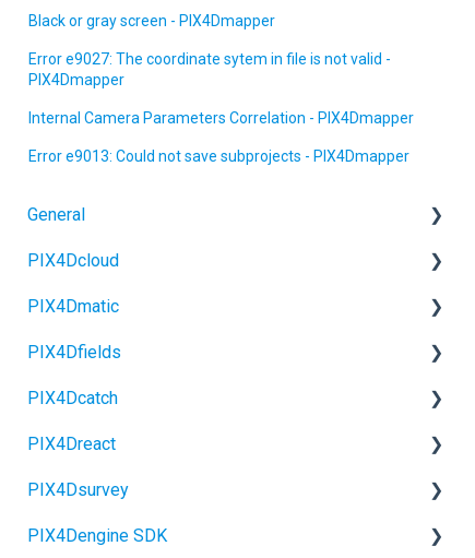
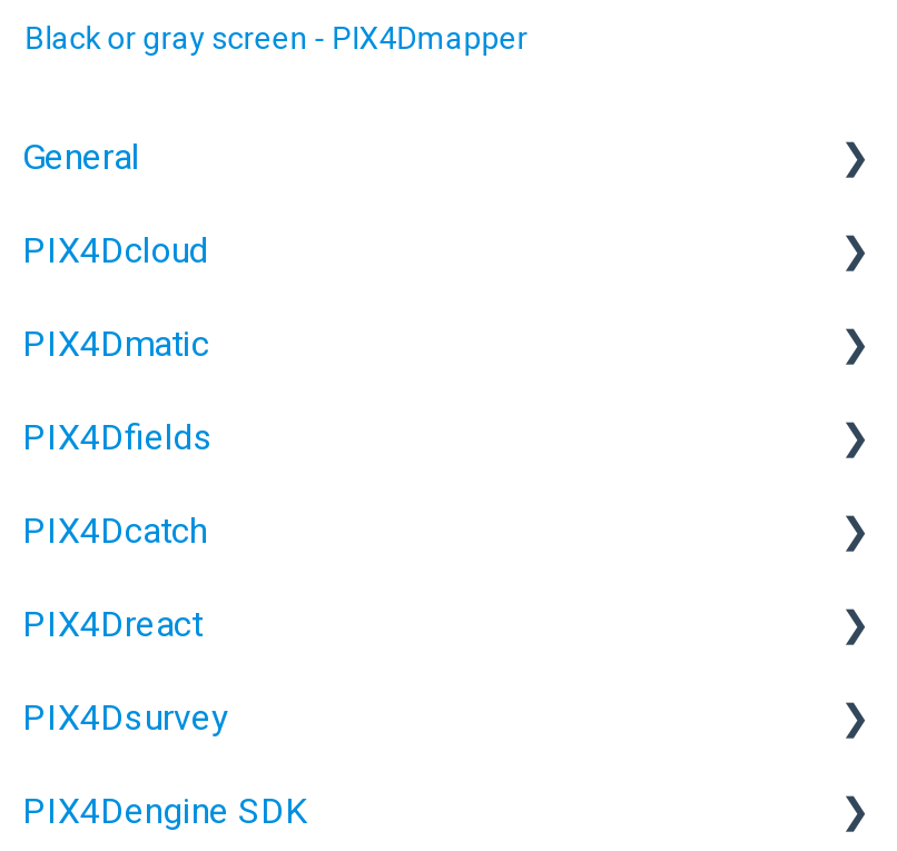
[29,50,414,165] Error e9027: The coordinate sytem in file is not valid - | PIX4Dmapper | Internal Camera Parameters Correlation - PIX4Dmapper | Error e9013: Could not save subprojects - PIX4Dmapper -> none

